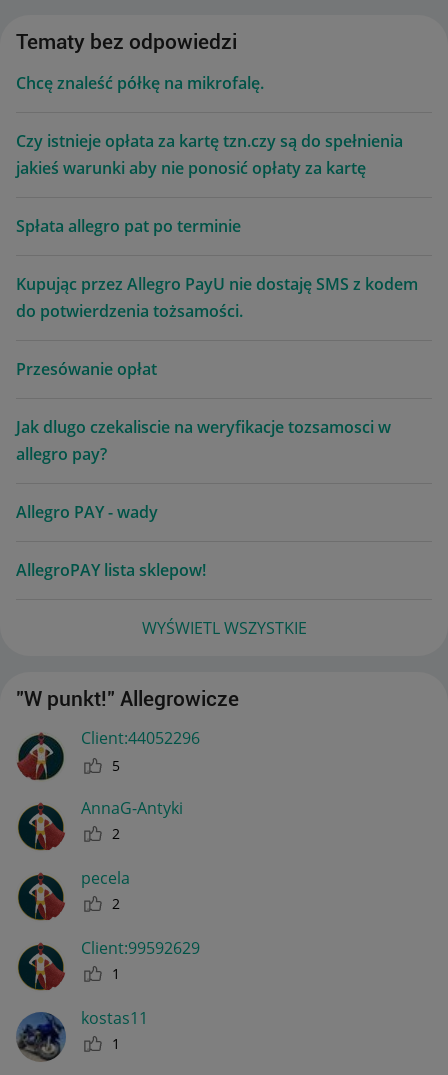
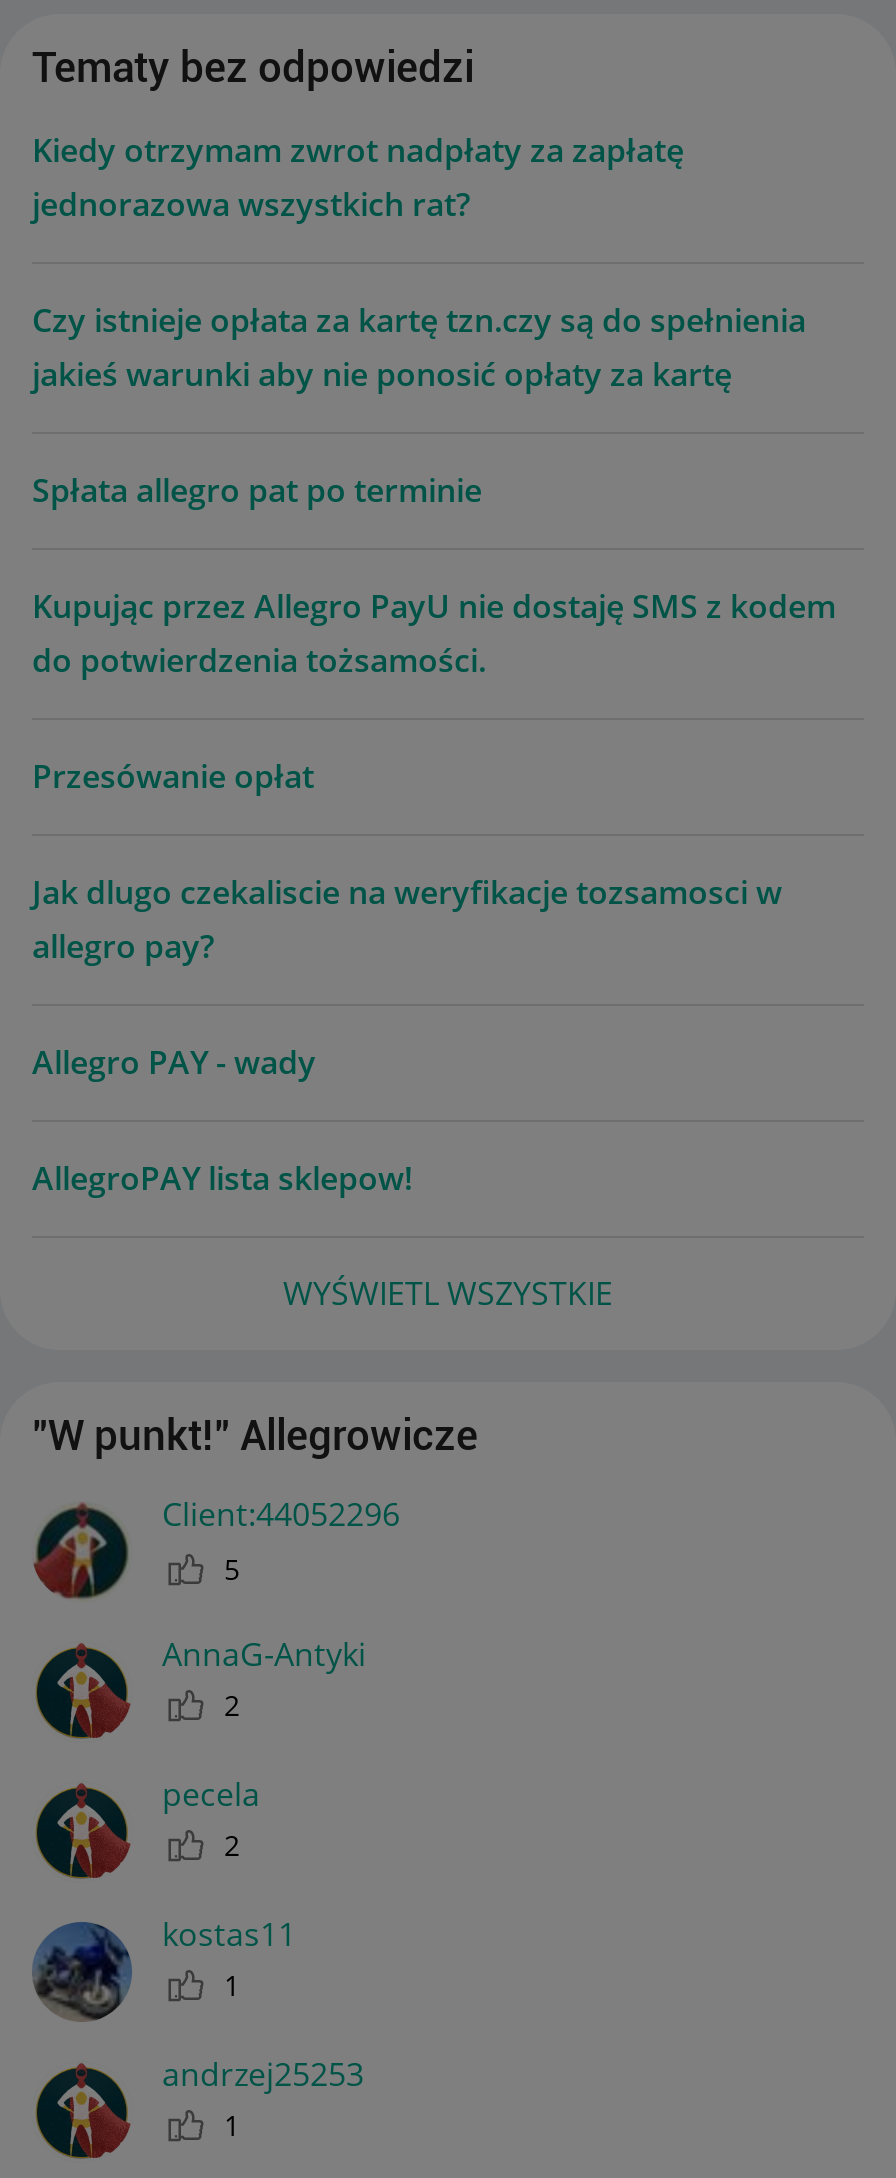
[16,72,264,94] Chcę znaleść półkę na mikrofalę. -> [32,127,684,225] Kiedy otrzymam zwrot nadpłaty za zapłatę | jednorazowa wszystkich rat?
moved [17,942,66,991] -> [34,2062,132,2160]: [image]
[81,937,200,959] Client:99592629 -> [162,1911,296,1955] kostas11
moved [16,1011,67,1062] -> [32,1920,134,2022]: [image]
[81,1007,148,1029] kostas11 -> [162,2051,364,2095] andrzej25253

